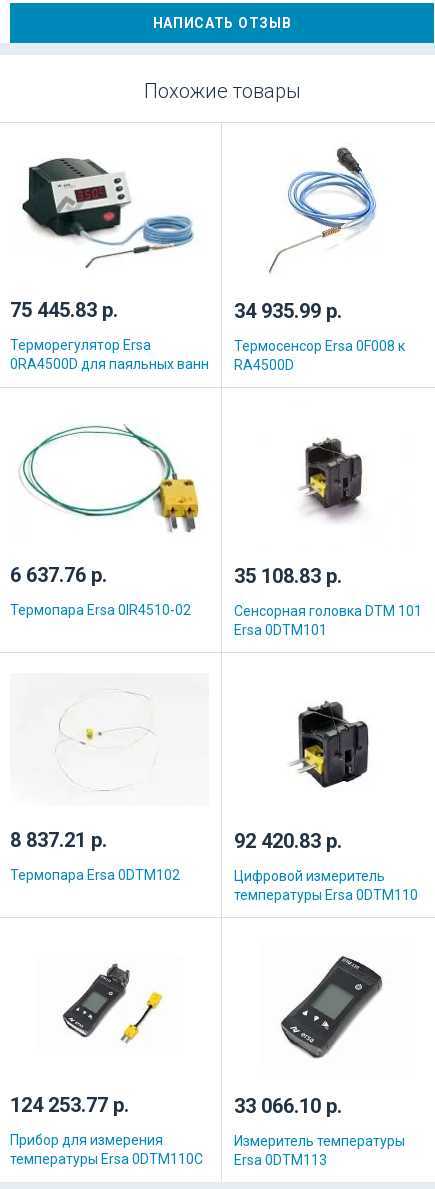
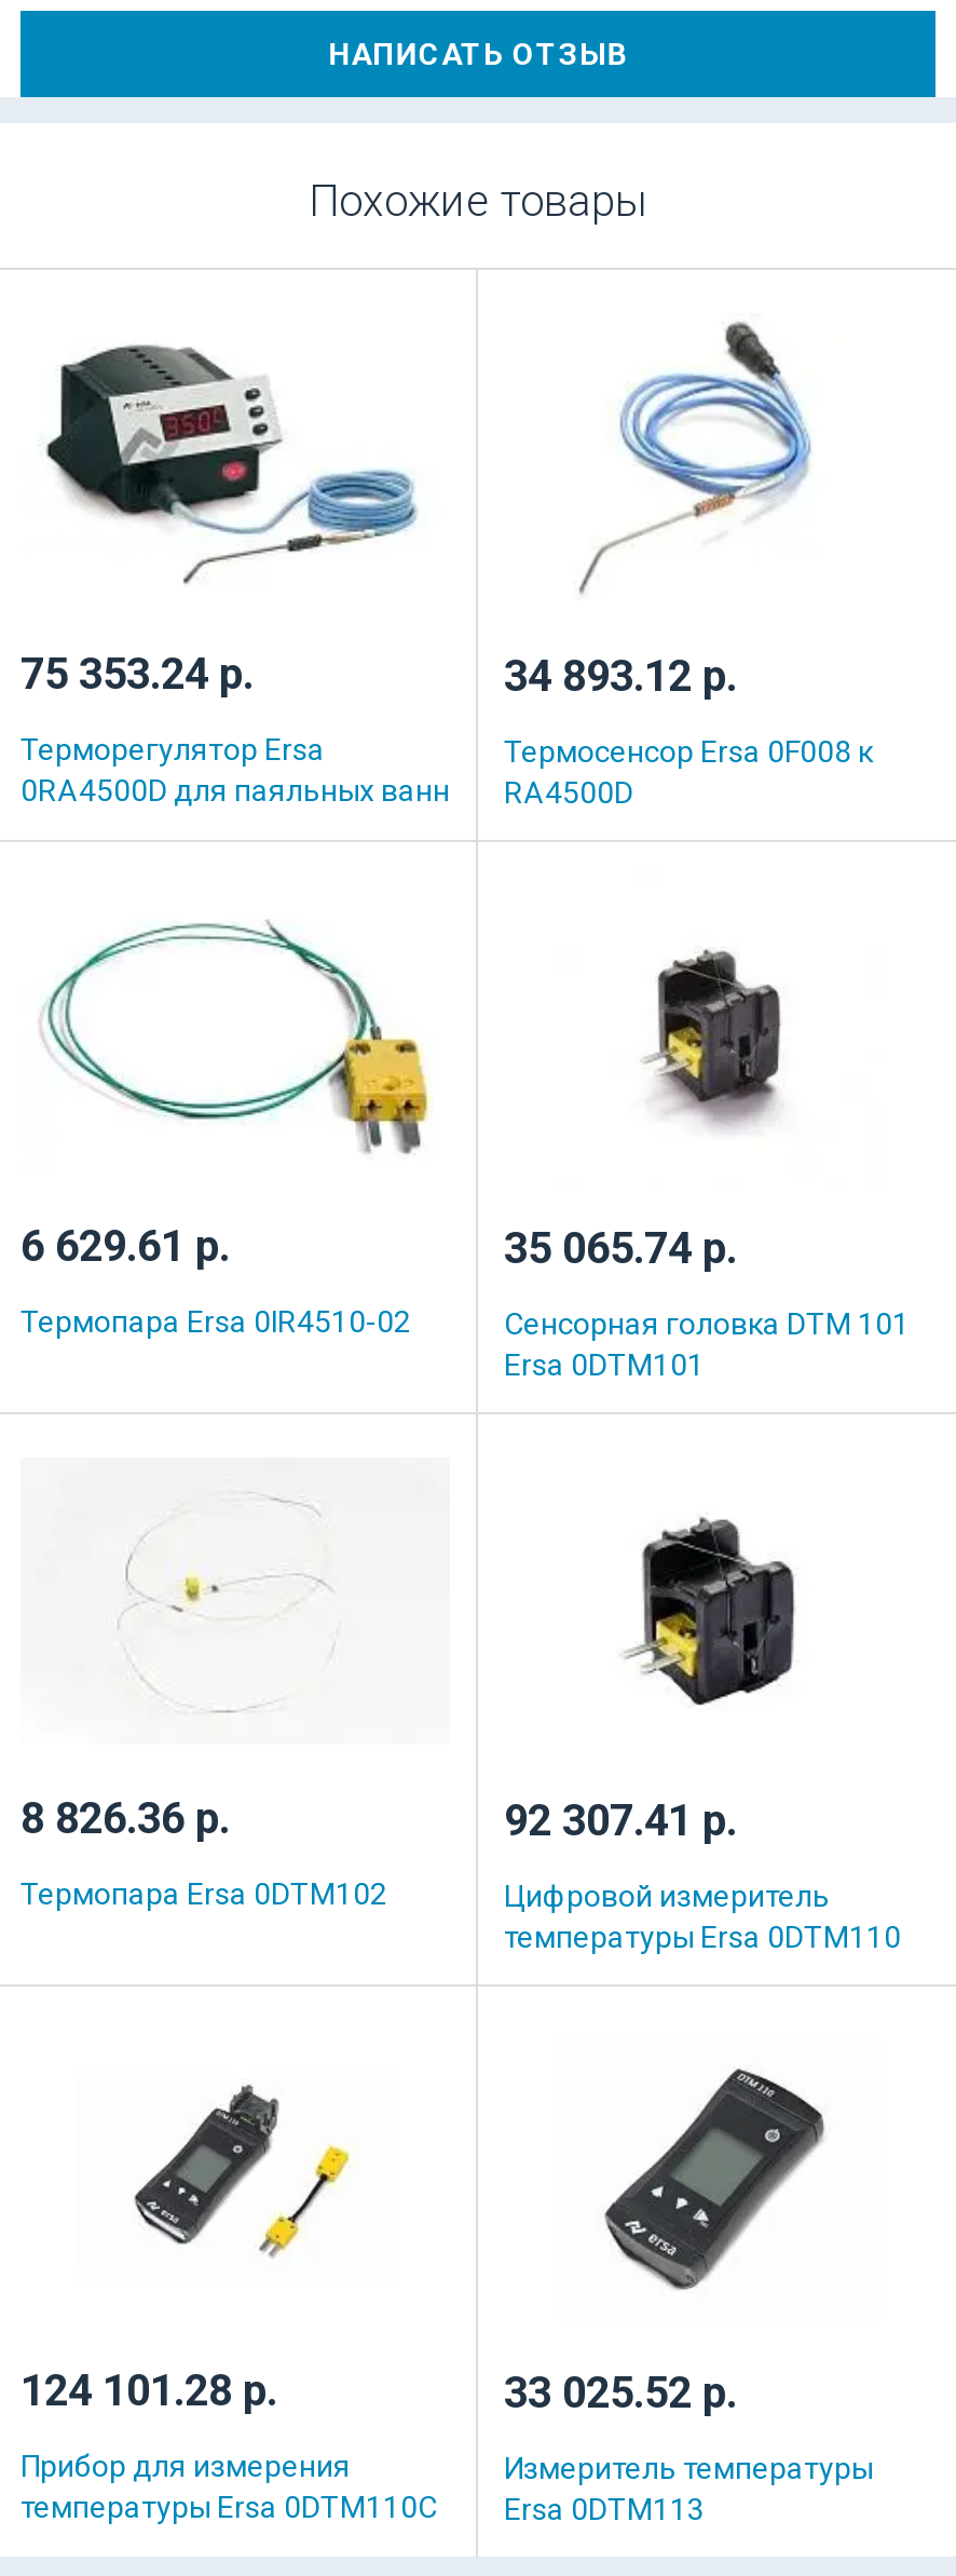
[10,298,118,322] 75 445.83 р. -> [21,648,254,699] 75 353.24 р.
[234,299,342,323] 34 935.99 р. -> [504,649,737,701] 34 893.12 р.
[10,563,107,587] 6 637.76 р. -> [21,1220,230,1272] 6 629.61 р.
[234,564,342,588] 35 108.83 р. -> [504,1221,737,1273] 35 065.74 р.
[10,828,107,852] 8 837.21 р. -> [21,1792,230,1844] 8 826.36 р.
[234,829,342,853] 92 420.83 р. -> [504,1794,737,1846] 92 307.41 р.
[10,1093,129,1117] 124 253.77 р. -> [21,2364,277,2416] 124 101.28 р.
[234,1094,342,1118] 33 066.10 р. -> [504,2366,737,2418] 33 025.52 р.

